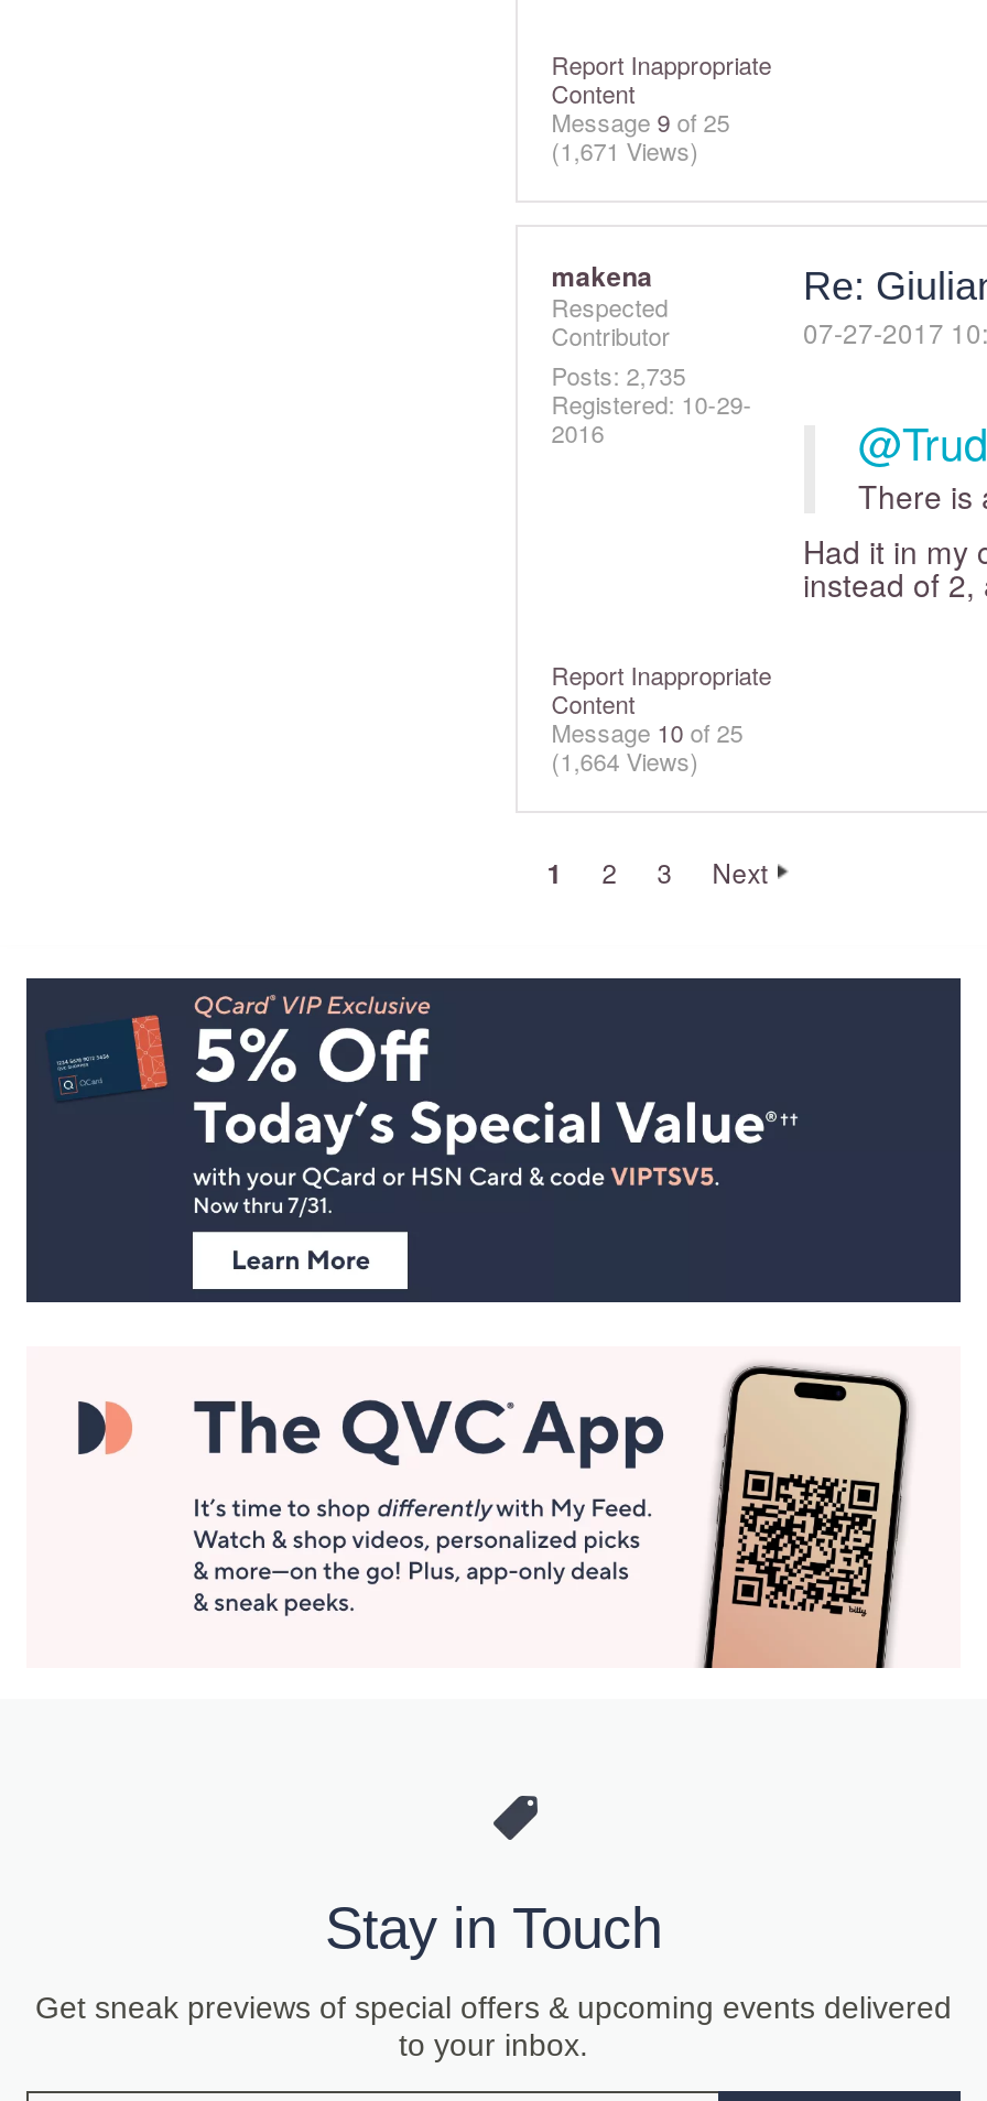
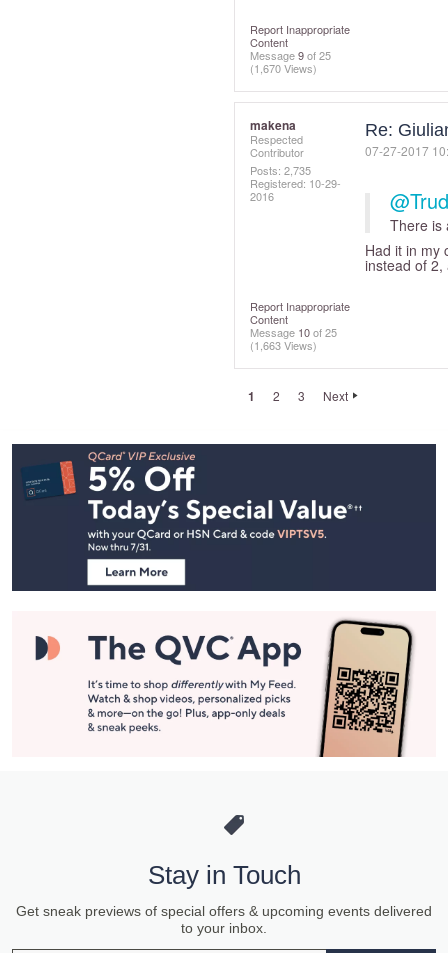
[551,132,699,167] (1,671 Views) -> [250,60,317,76] (1,670 Views)
[551,743,699,778] (1,664 Views) -> [250,337,317,353] (1,663 Views)

